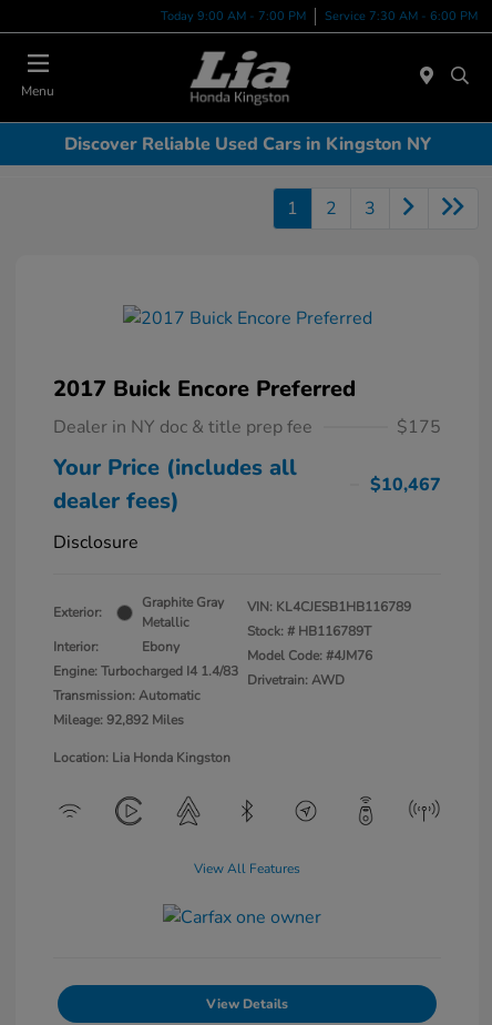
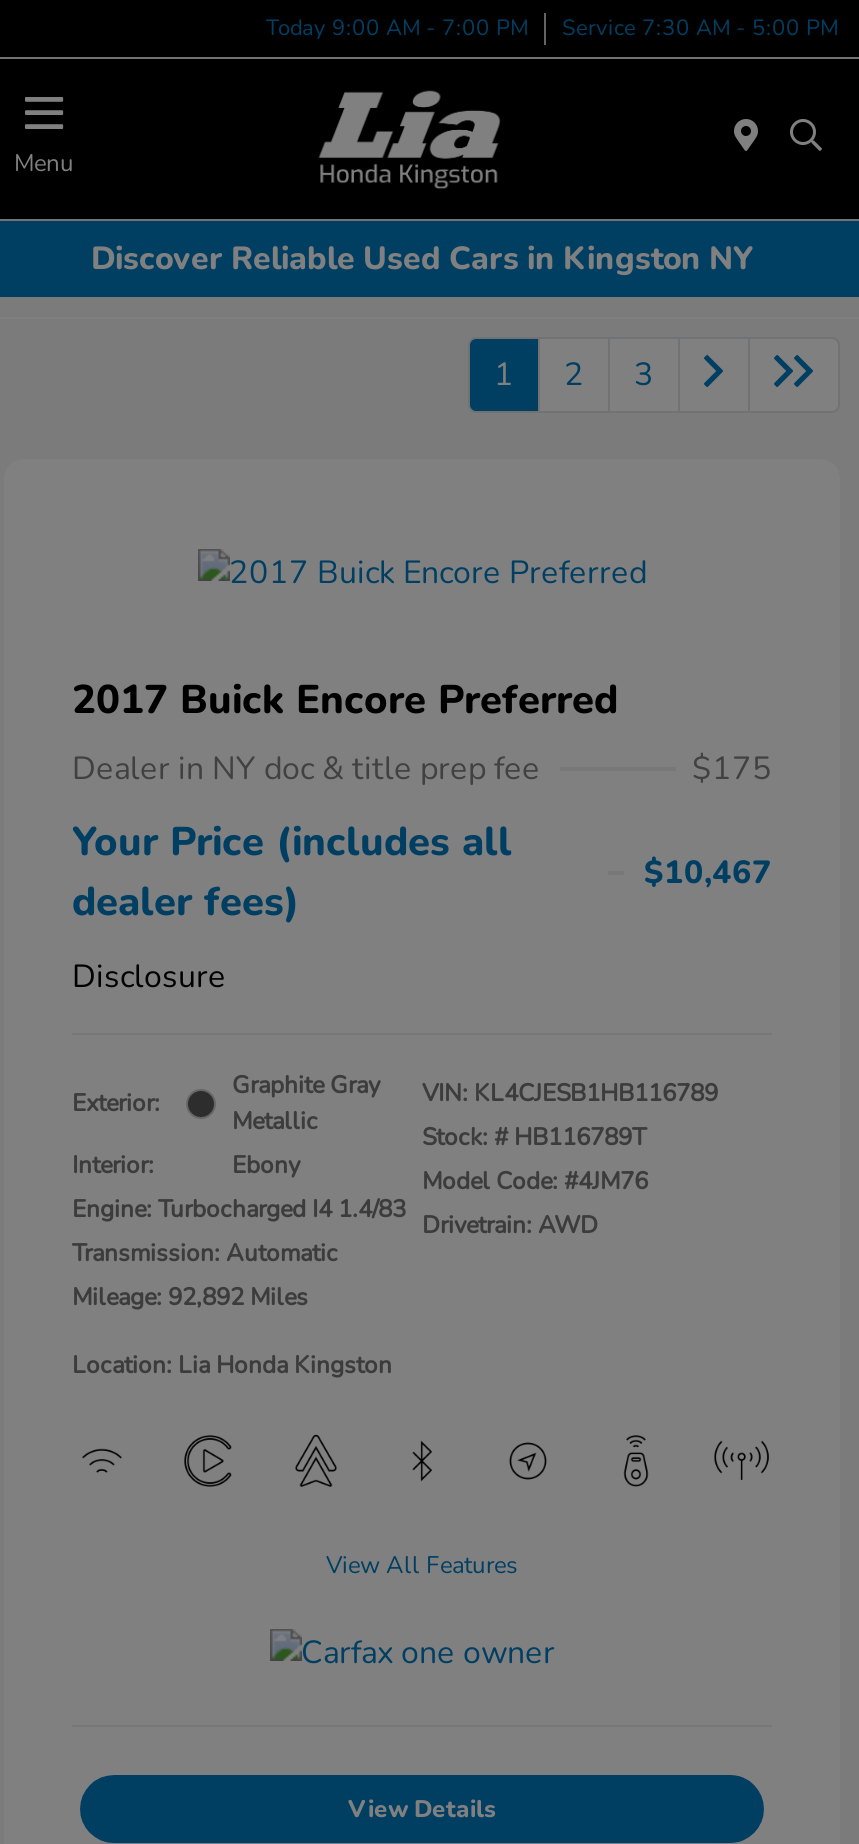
[161,7,478,24] Today 9:00 AM - 7:00 PM Service 7:30 AM - 6:00 PM -> [266,12,838,42] Today 9:00 AM - 7:00 PM Service 7:30 AM - 5:00 PM

